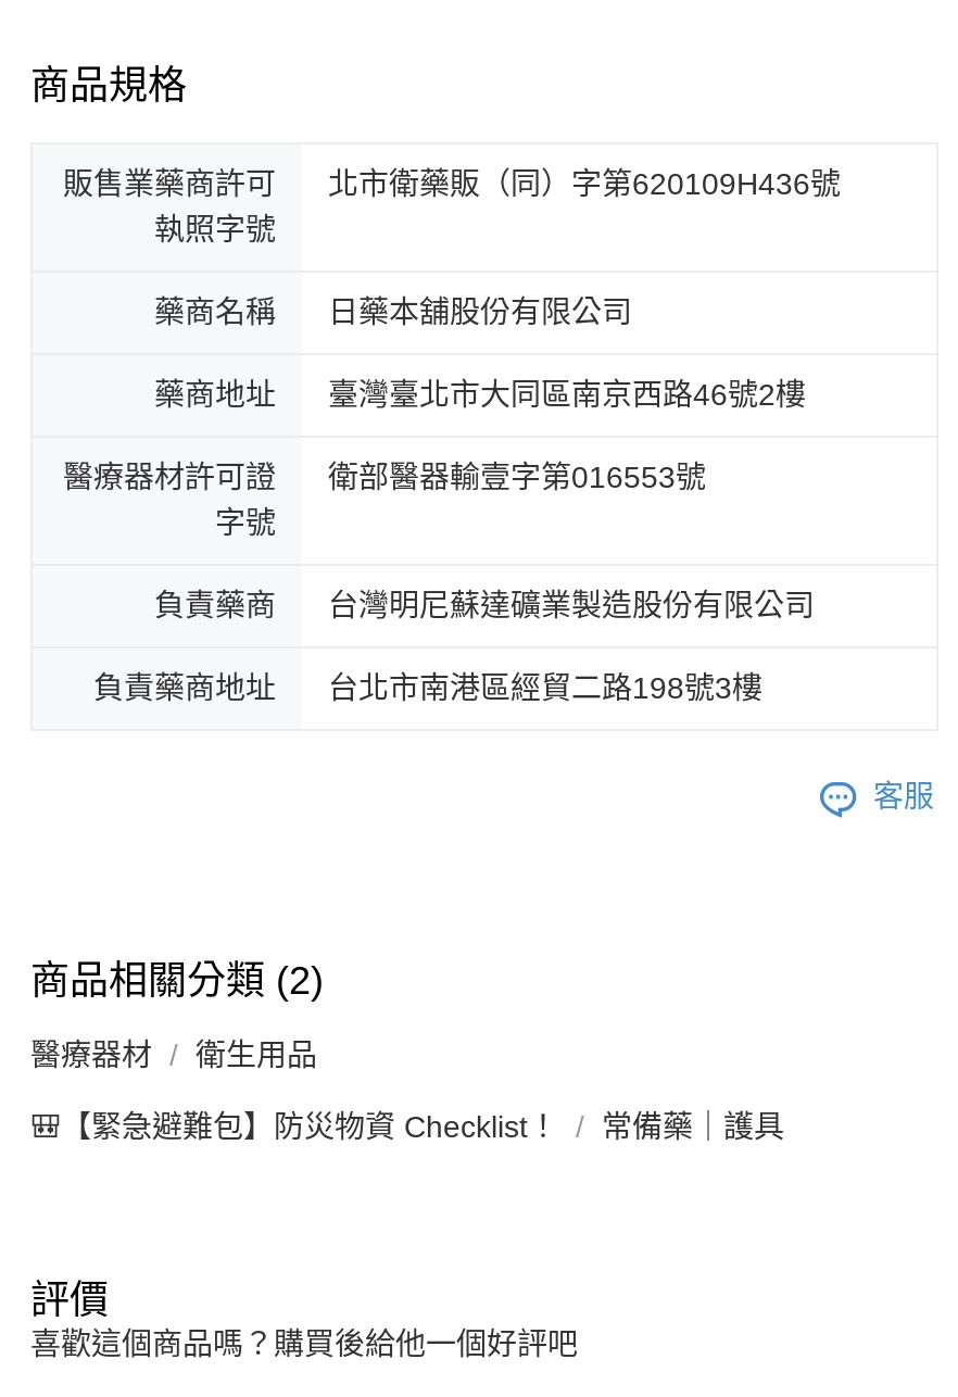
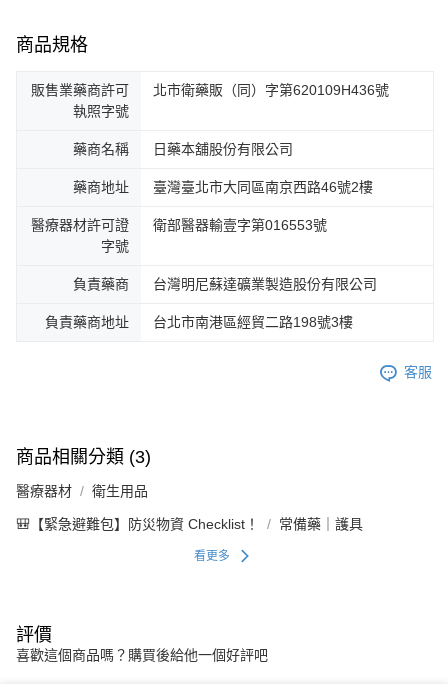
[30,959,324,1002] 商品相關分類 (2) -> [16,447,151,467] 商品相關分類 (3)
none -> [193,549,229,563] 看更多

